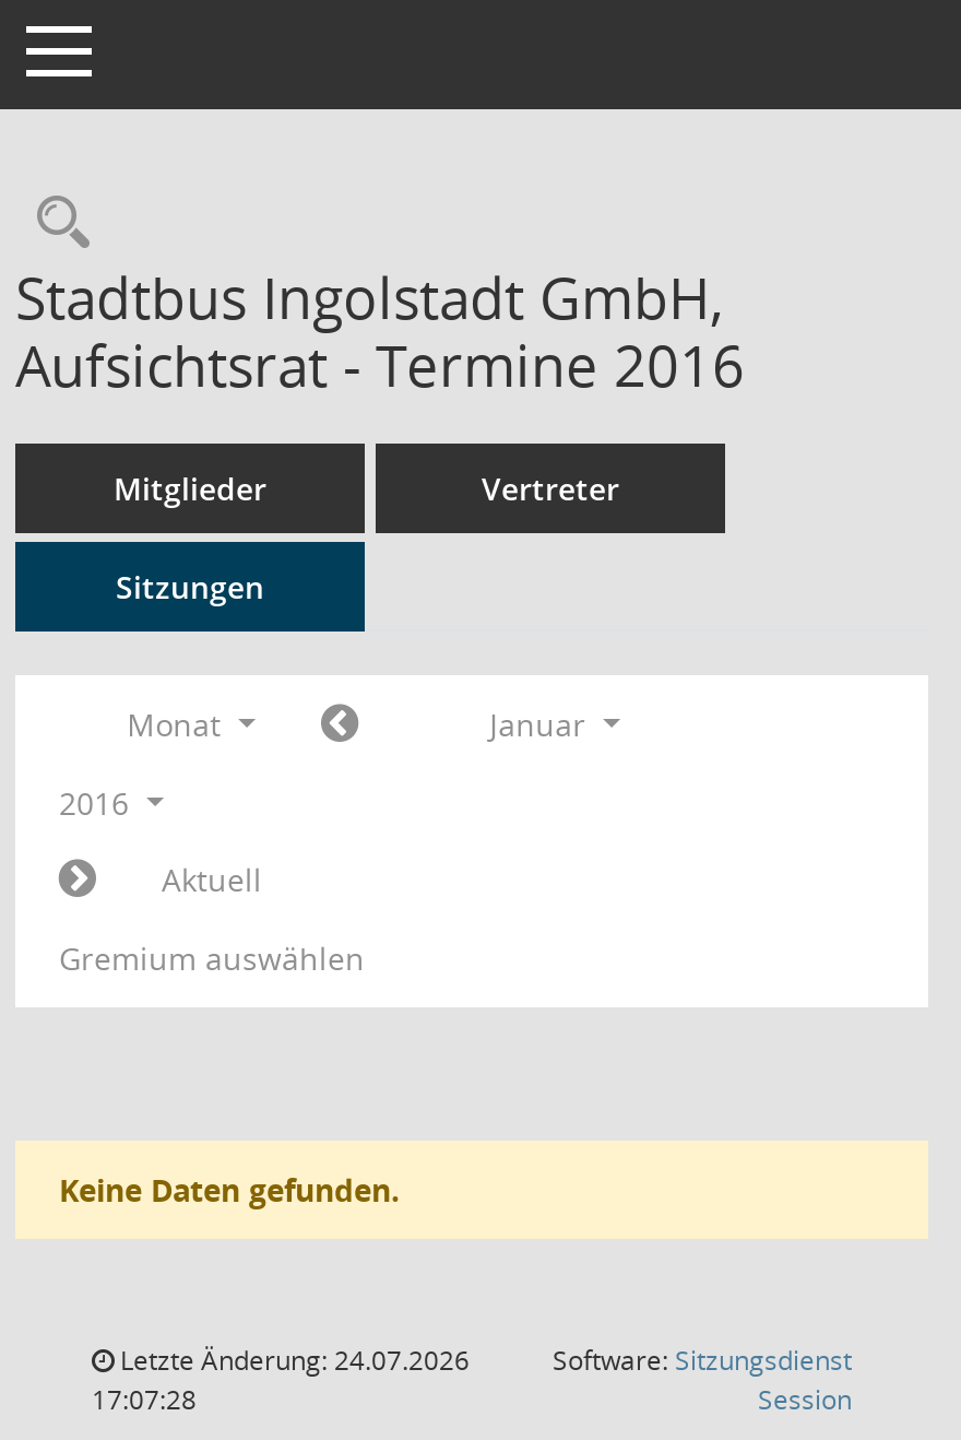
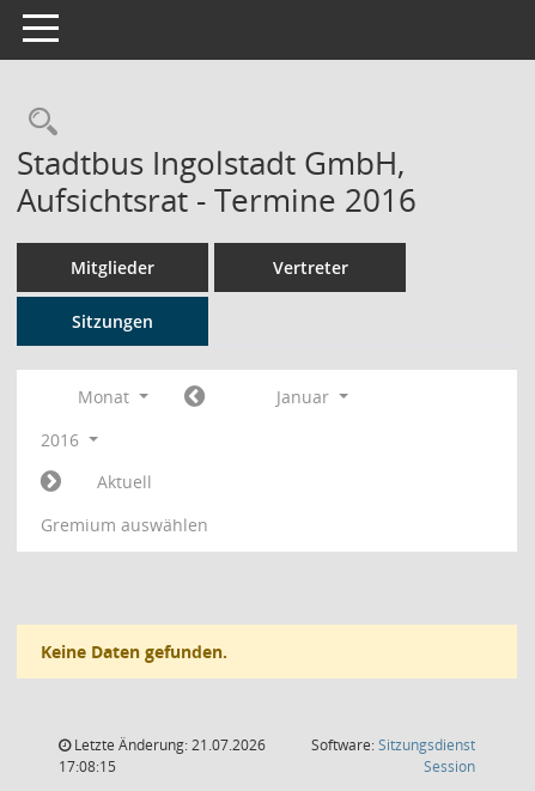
[114,1342,470,1379] Letzte Änderung: 24.07.2026 -> [71,735,266,755] Letzte Änderung: 21.07.2026
[92,1381,197,1418] 17:07:28 -> [59,756,116,777] 17:08:15

